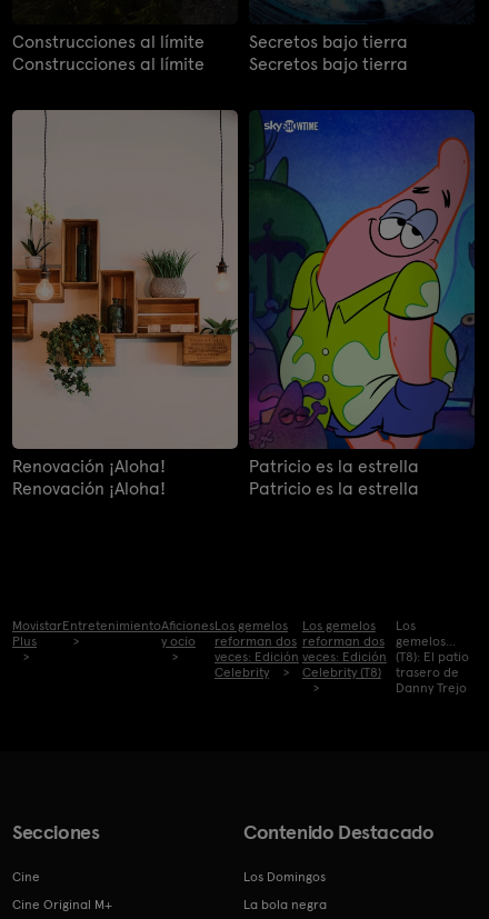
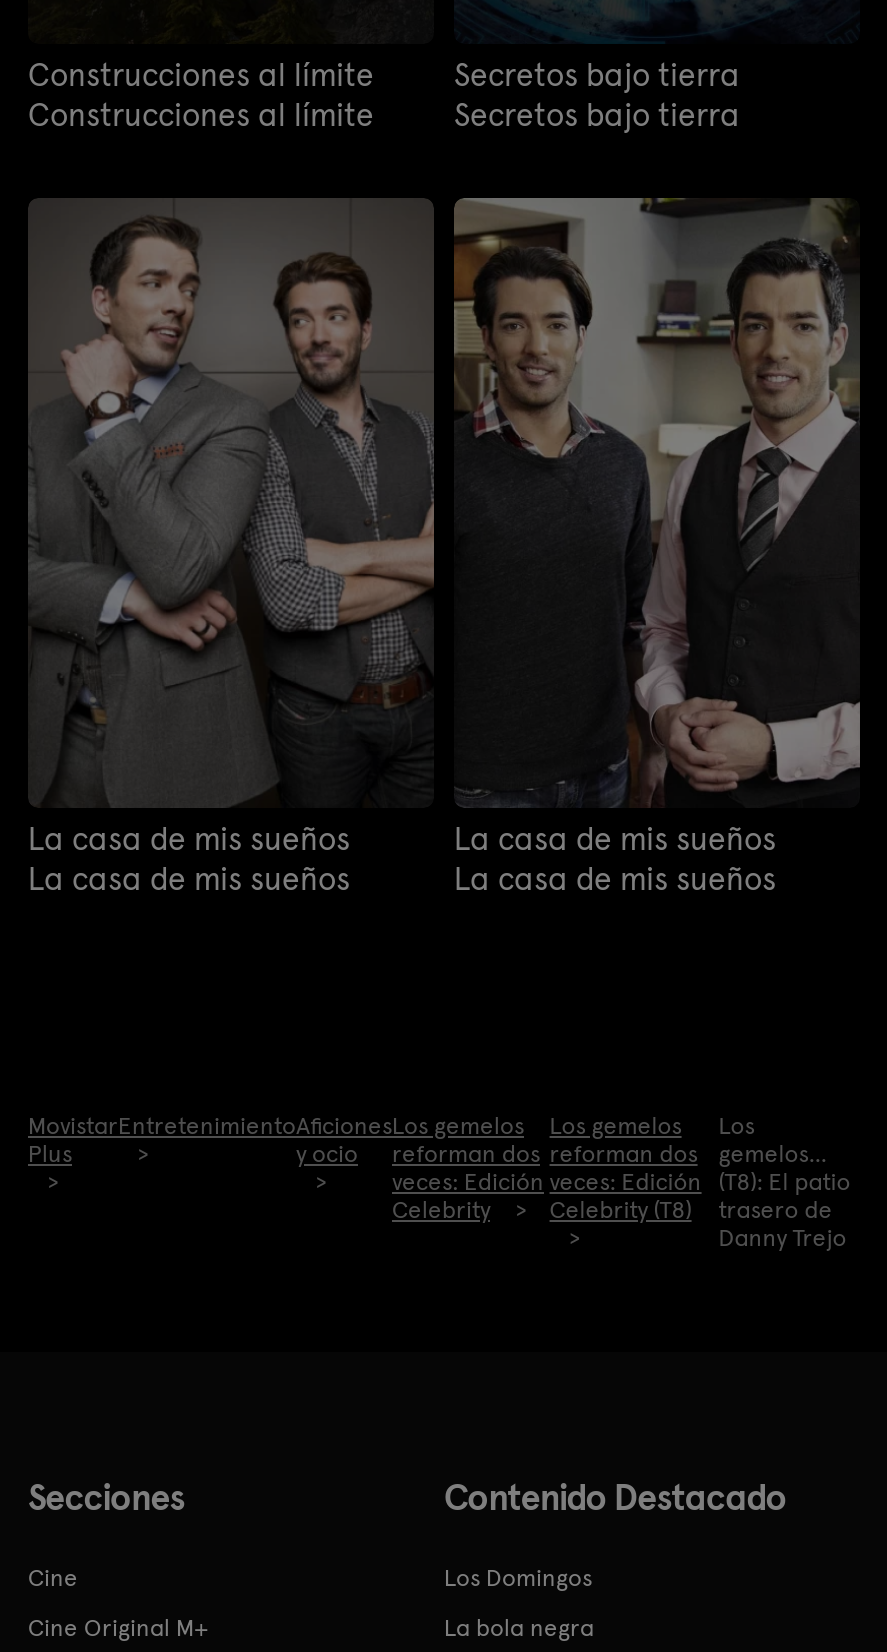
[11,110,239,499] [image] | Renovación ¡Aloha! | Renovación ¡Aloha! -> [26,200,436,898] [image] | La casa de mis sueños | La casa de mis sueños
[248,109,476,499] [image] | Patricio es la estrella | Patricio es la estrella -> [452,196,862,898] [image] | La casa de mis sueños | La casa de mis sueños

